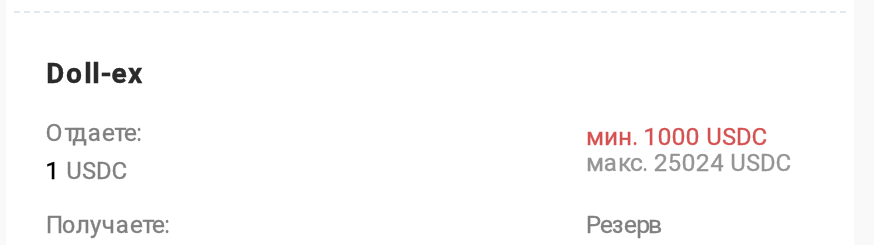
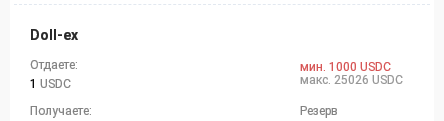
[586,149,792,177] макс. 25024 USDC -> [300,73,403,87] макс. 25026 USDC

